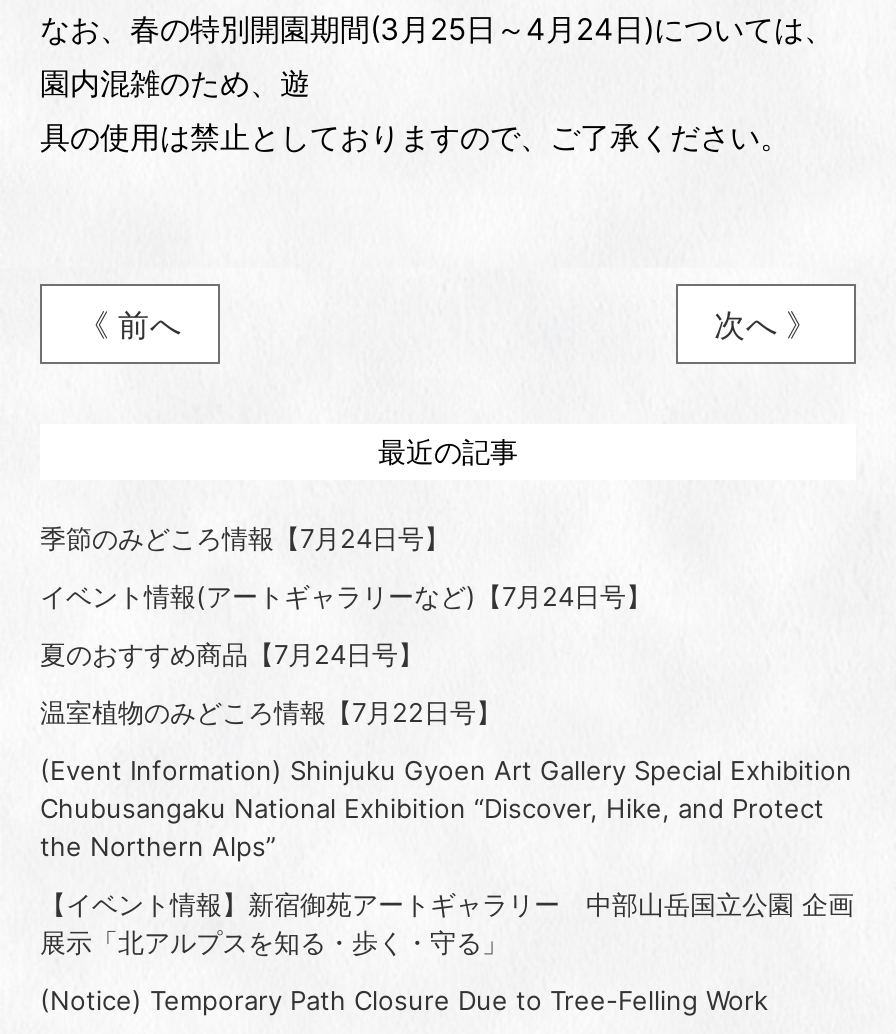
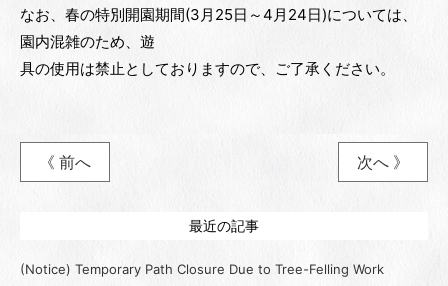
[40,522,854,958] 季節のみどころ情報【7月24日号】 | イベント情報(アートギャラリーなど)【7月24日号】 | 夏のおすすめ商品【7月24日号】 | 温室植物のみどころ情報【7月22日号】 | (Event Information) Shinjuku Gyoen Art Gallery Special Exhibition | Chubusangaku National Exhibition “Discover, Hike, and Protect | the Northern Alps” | 【イベント情報】新宿御苑アートギャラリー 中部山岳国立公園 企画 | 展示「北アルプスを知る・歩く・守る」 -> none

